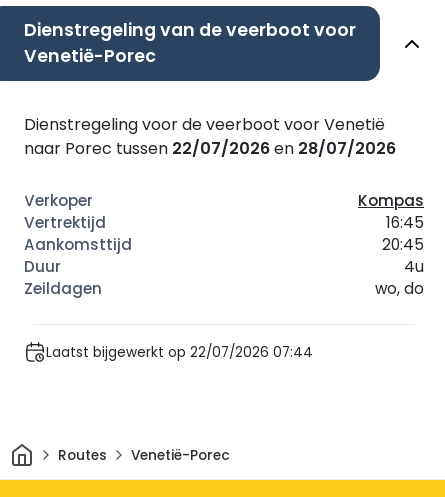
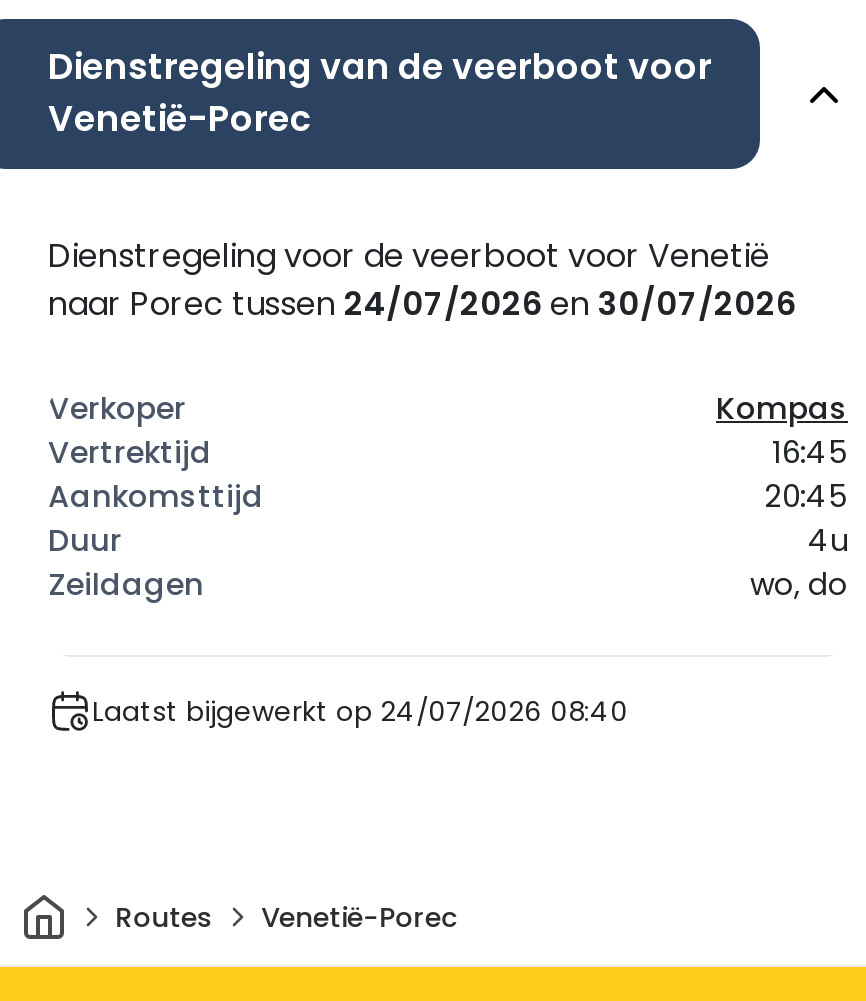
[24,137,396,160] naar Porec tussen 22/07/2026 en 28/07/2026 -> [48,282,796,328] naar Porec tussen 24/07/2026 en 30/07/2026
[46,343,313,362] Laatst bijgewerkt op 22/07/2026 07:44 -> [92,693,628,731] Laatst bijgewerkt op 24/07/2026 08:40

